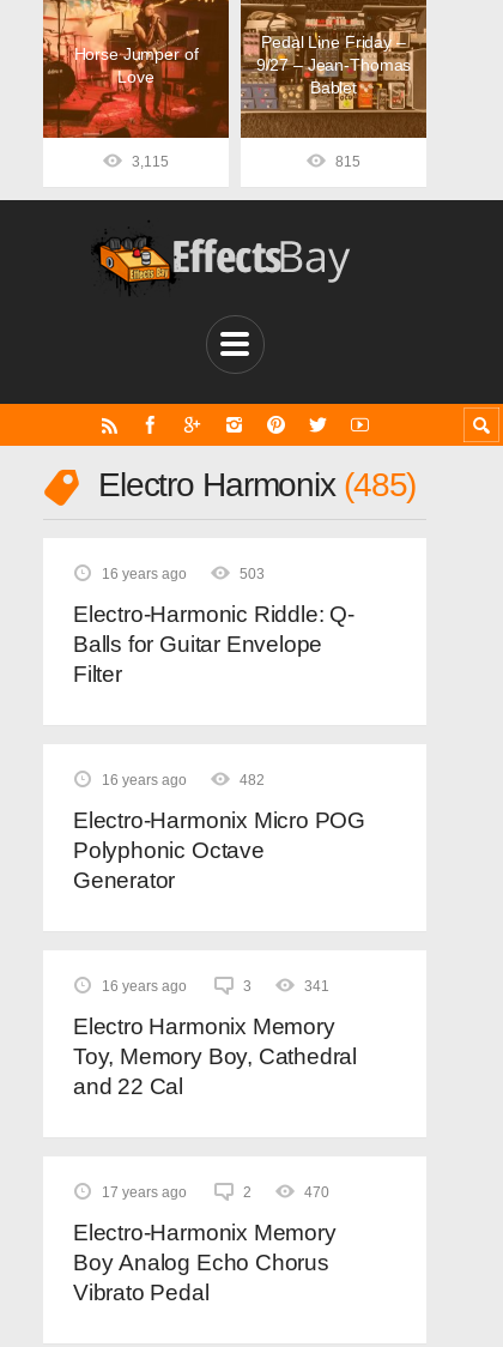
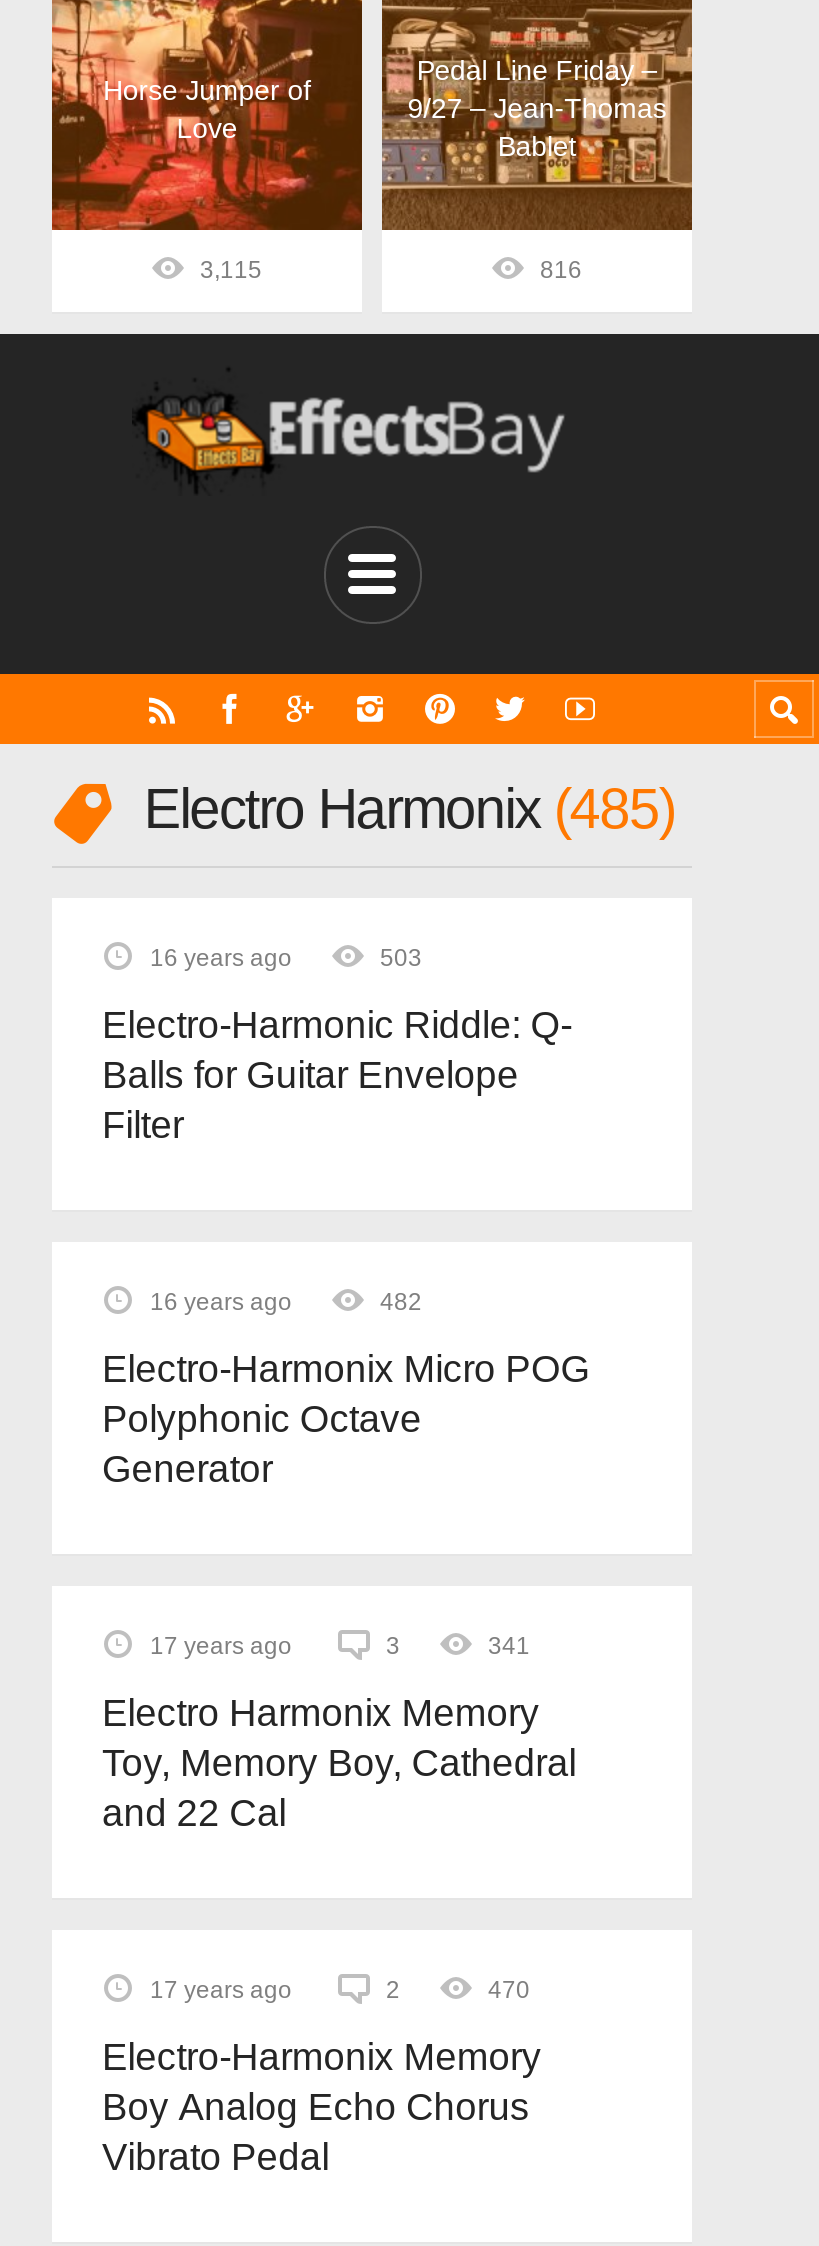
[335,153,360,170] 815 -> [540,256,582,284] 816
[102,978,187,995] 16 years ago -> [150,1632,292,1660] 17 years ago

